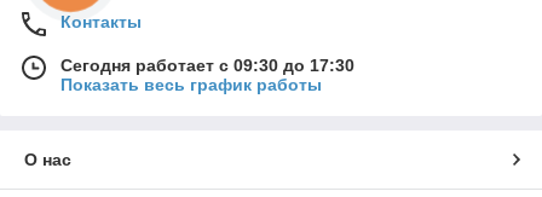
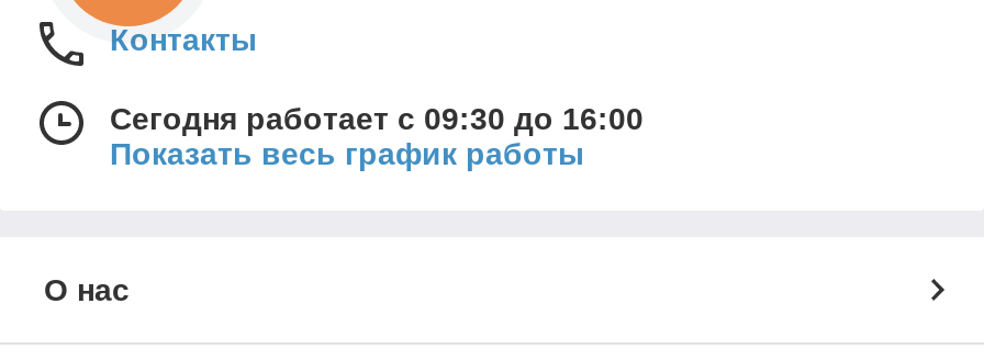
[60,55,354,75] Сегодня работает с 09:30 до 17:30 -> [110,101,644,136] Сегодня работает с 09:30 до 16:00

